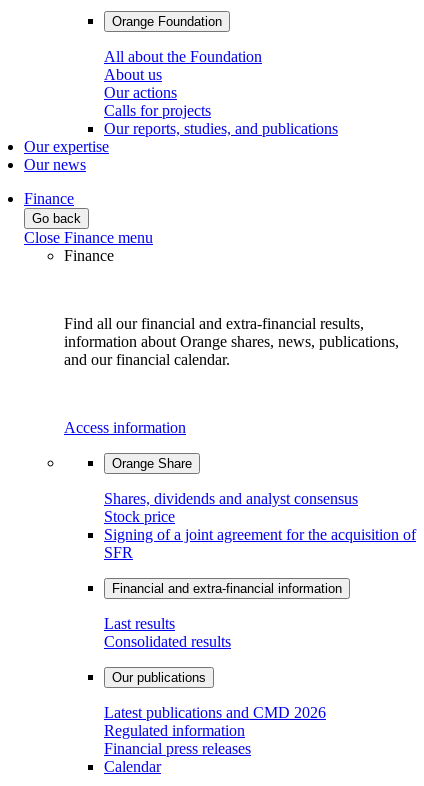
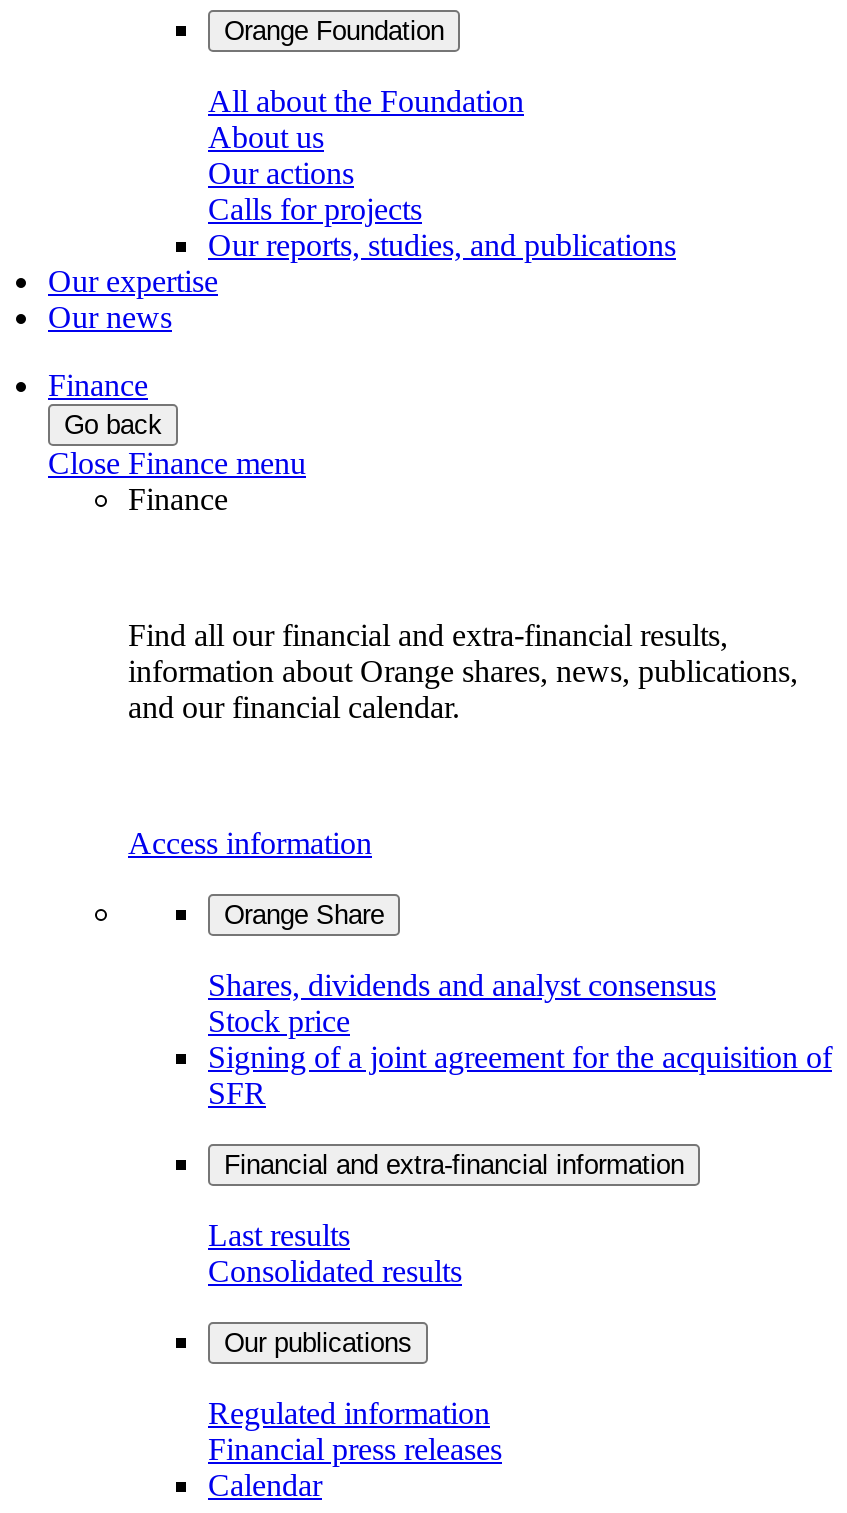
[104,704,326,721] Latest publications and CMD 2026 -> none

